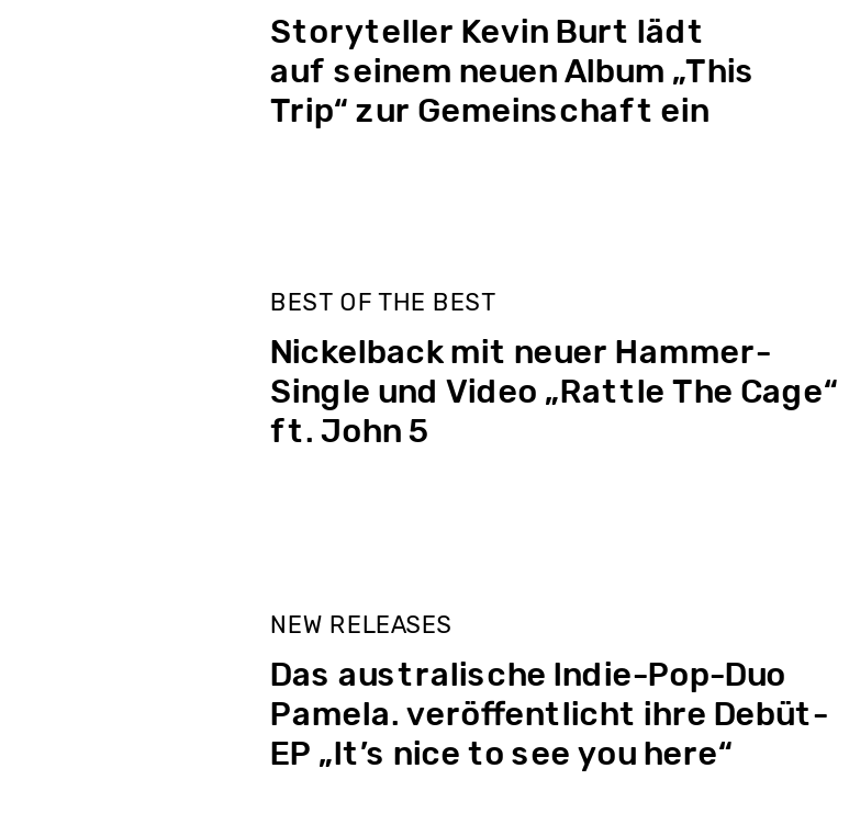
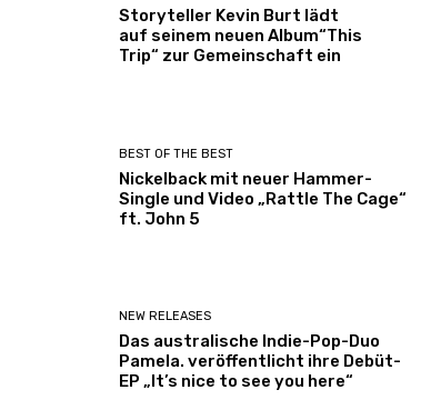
[270,51,755,90] auf seinem neuen Album „This -> [119,26,363,46] auf seinem neuen Album“This

